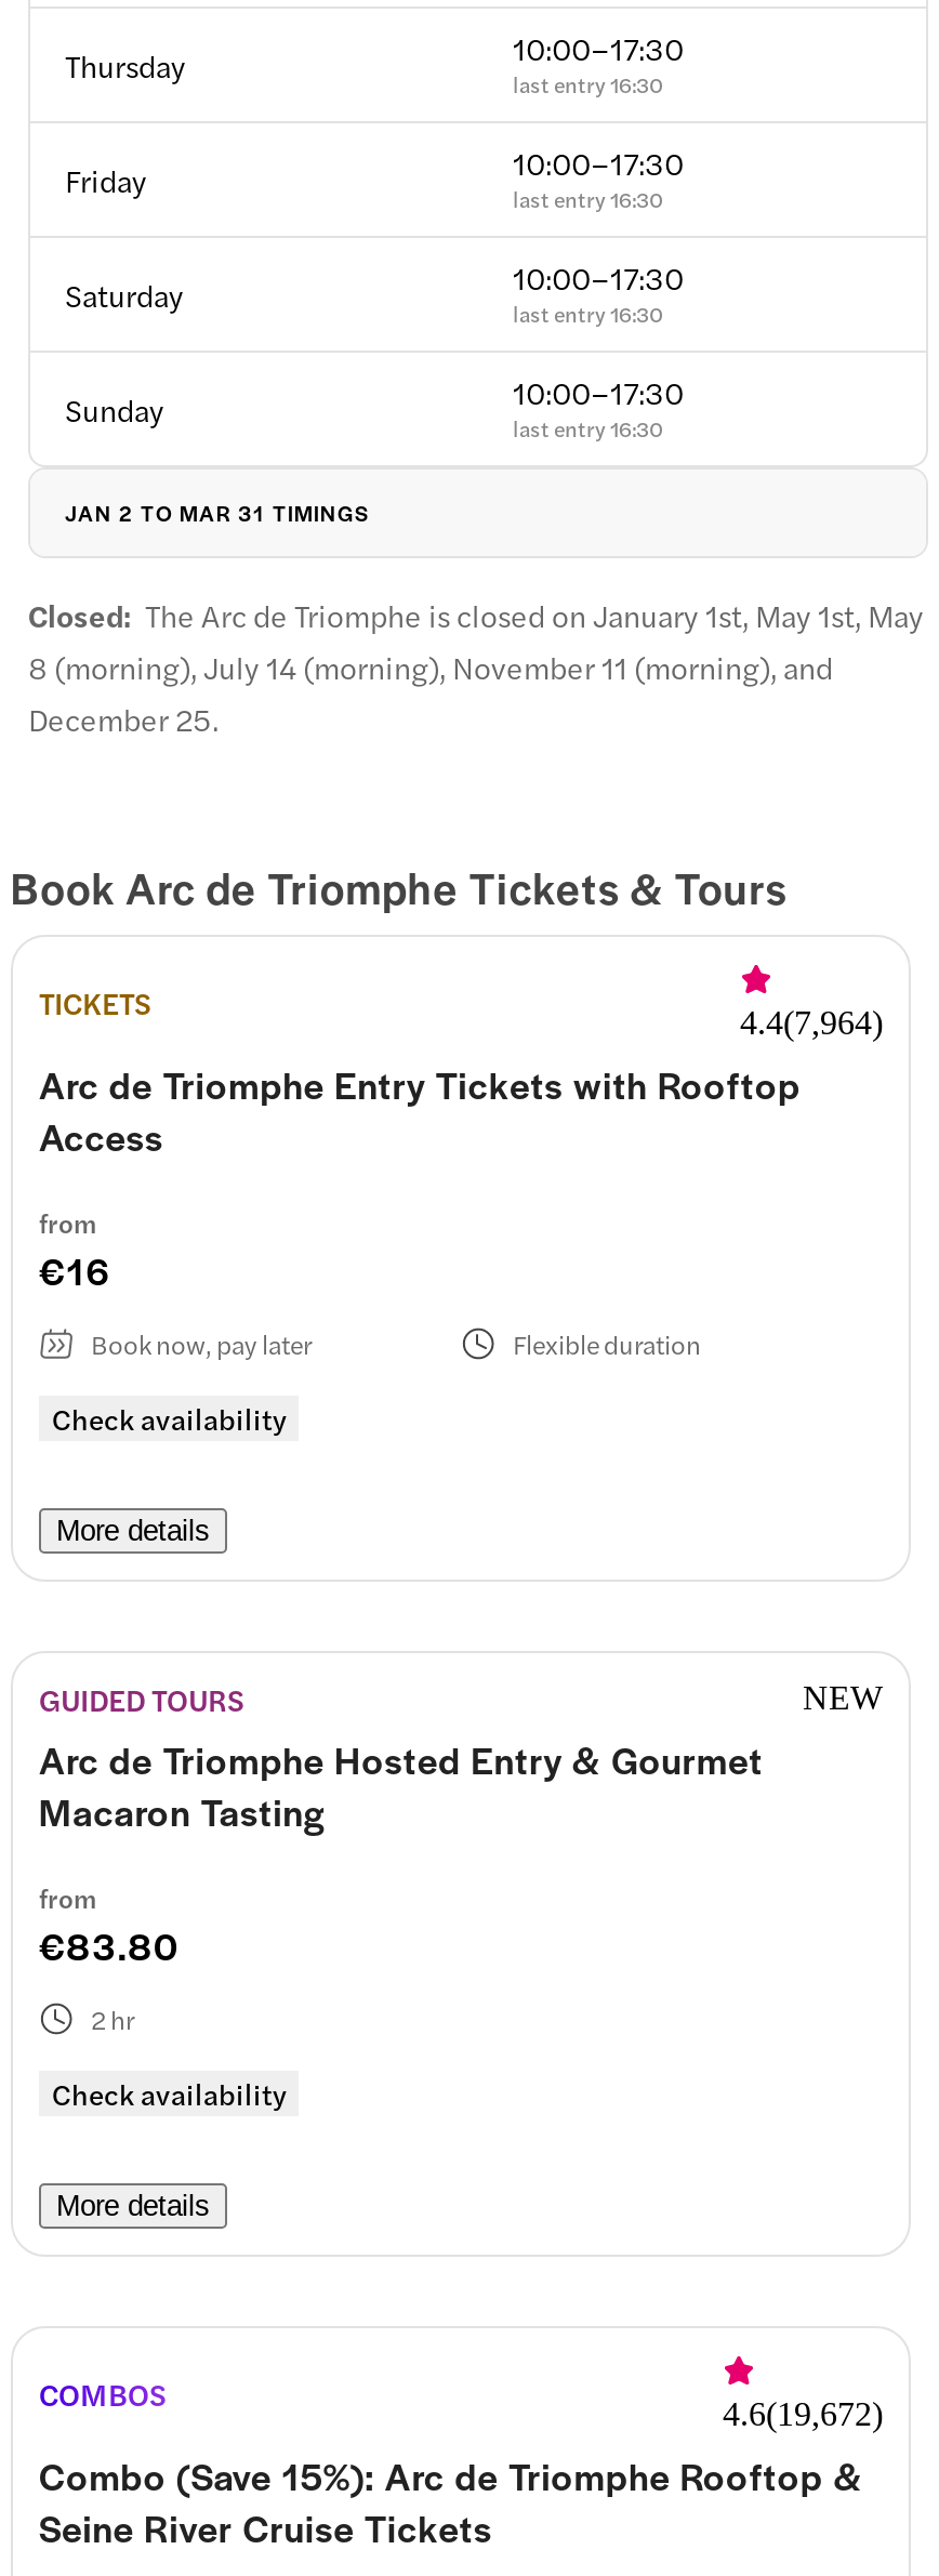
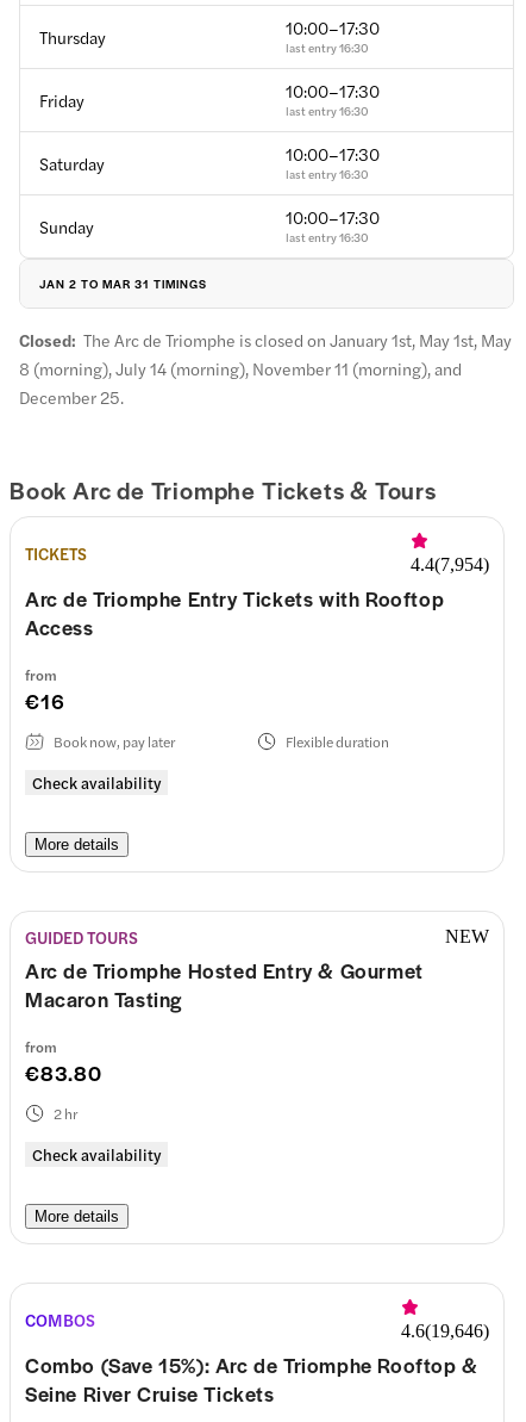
[740,1003,883,1040] 4.4(7,964) -> [411,554,489,574] 4.4(7,954)
[723,2395,883,2432] 4.6(19,672) -> [401,1321,489,1341] 4.6(19,646)

